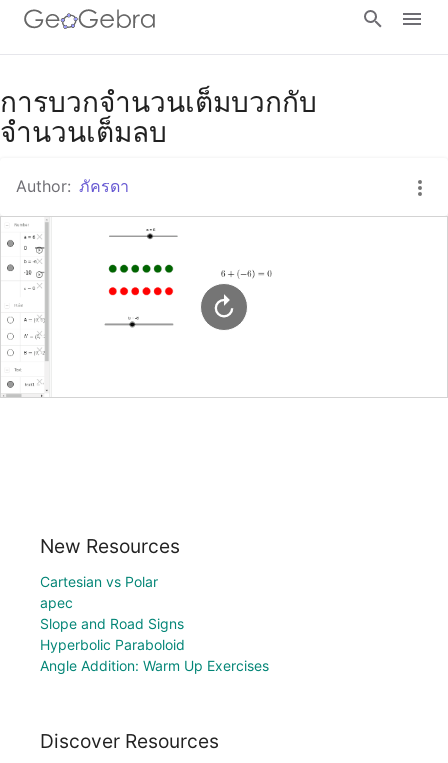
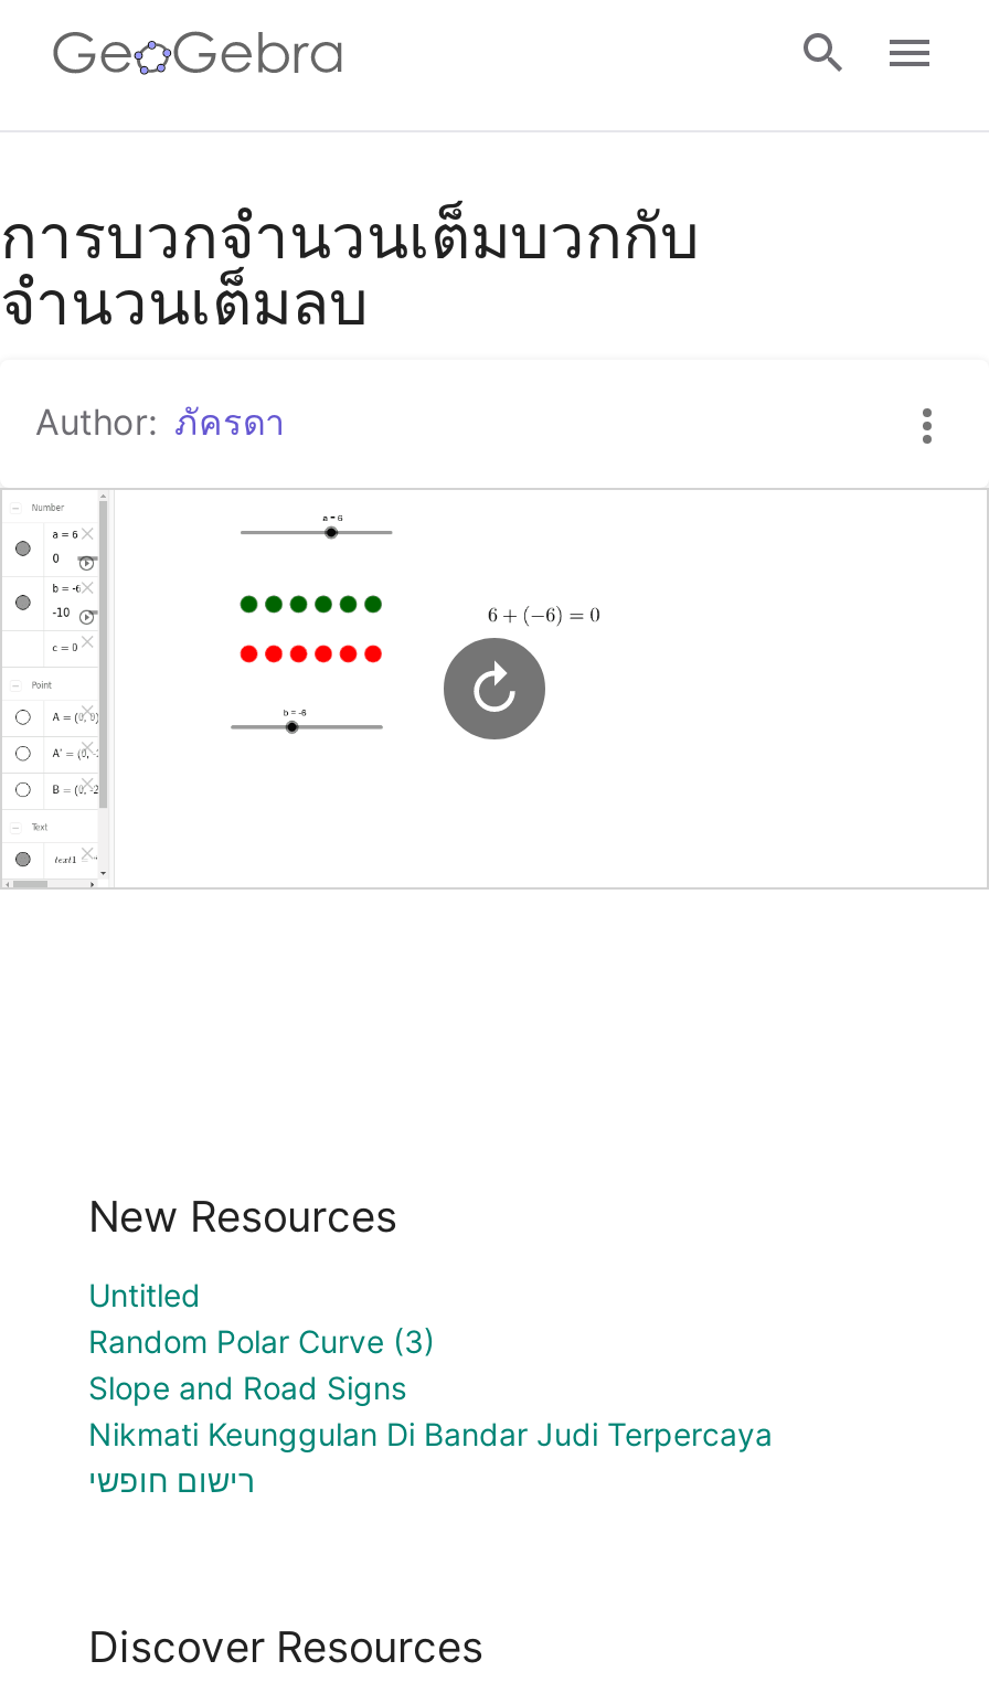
[40,573,158,611] Cartesian vs Polar | apec -> [88,1275,435,1359] Untitled | Random Polar Curve (3)
[40,636,269,674] Hyperbolic Paraboloid | Angle Addition: Warm Up Exercises -> [88,1414,773,1498] Nikmati Keunggulan Di Bandar Judi Terpercaya | רישום חופשי

